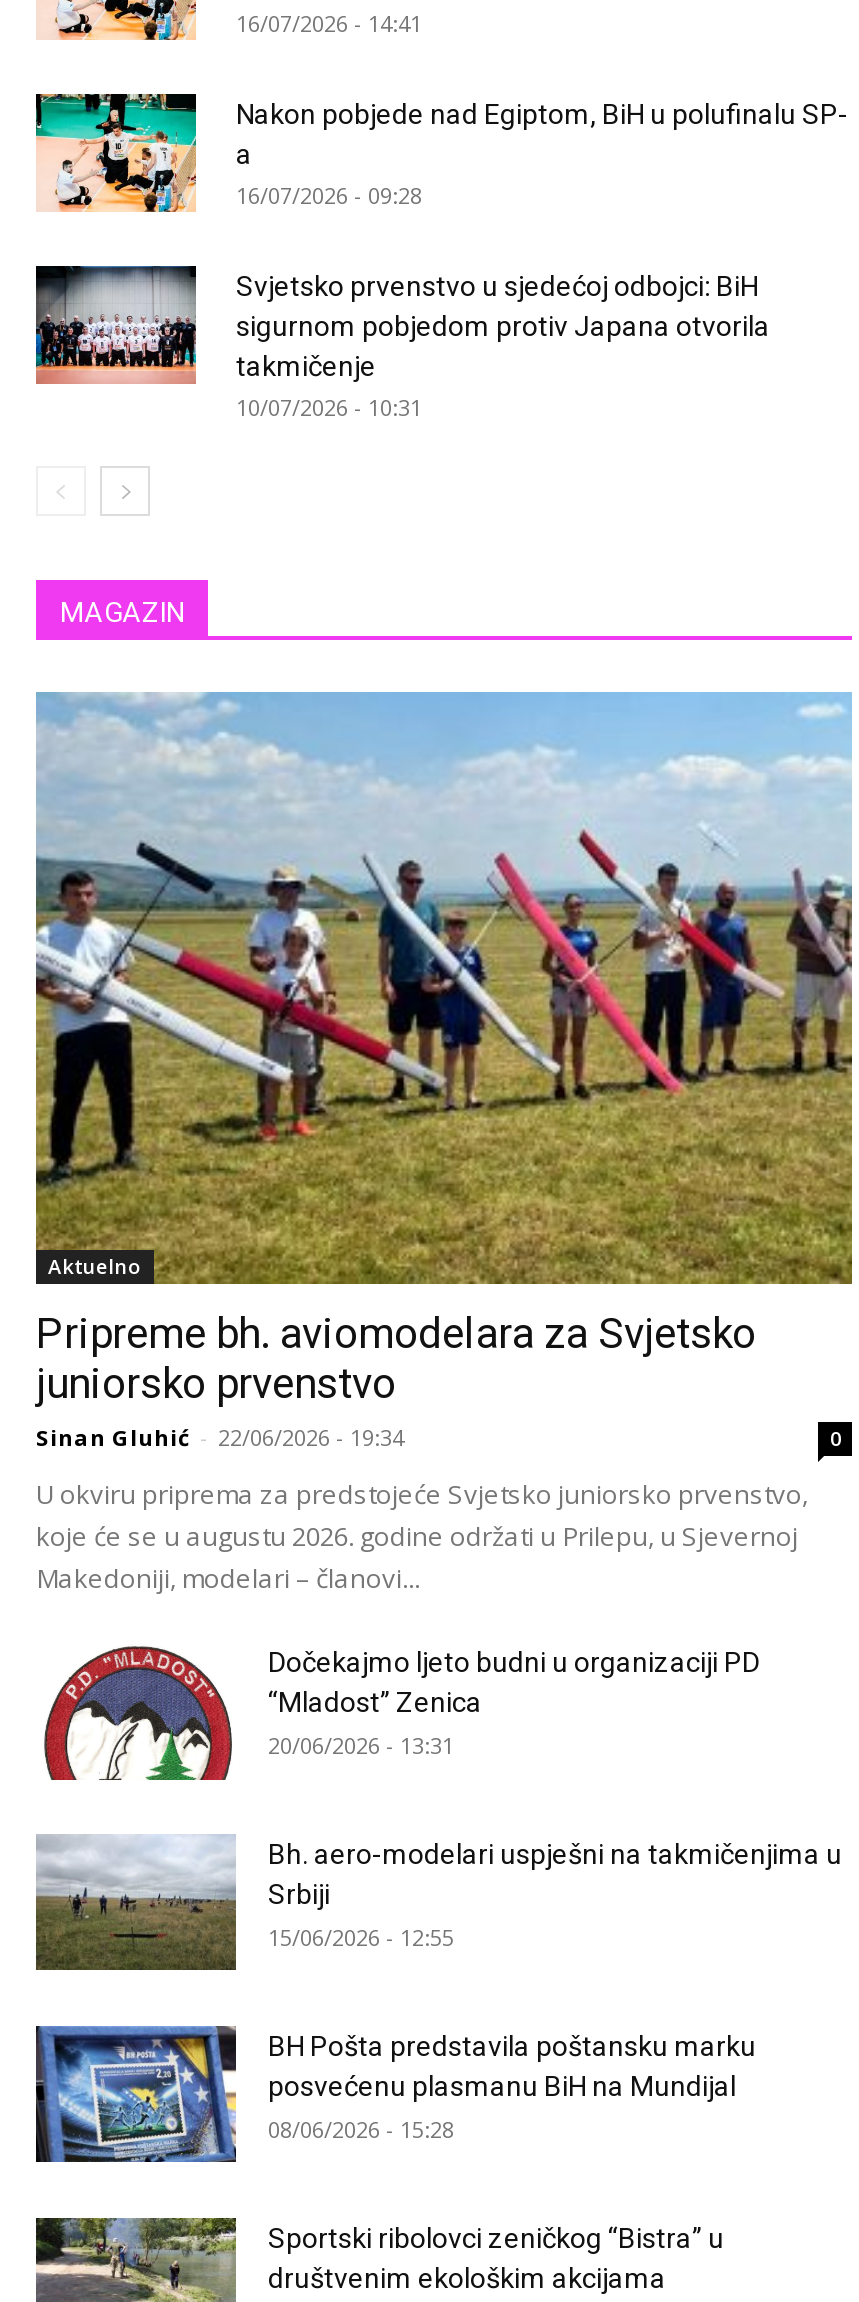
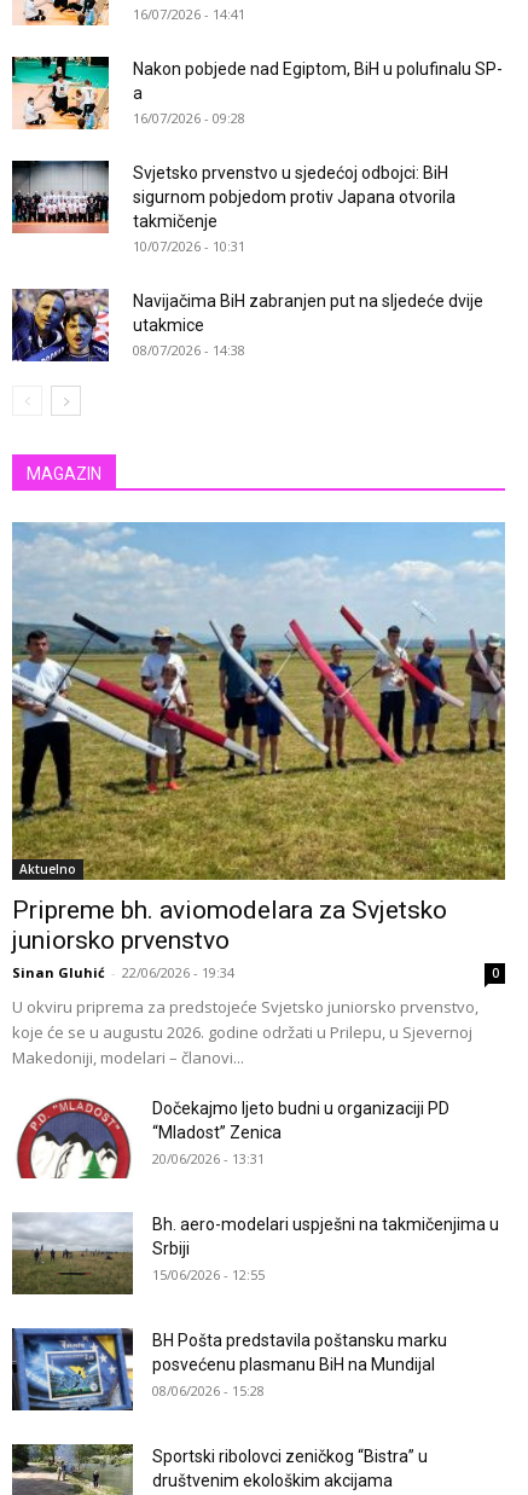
none -> [11,288,483,363] [image] | Navijačima BiH zabranjen put na sljedeće dvije | utakmice | 08/07/2026 - 14:38

